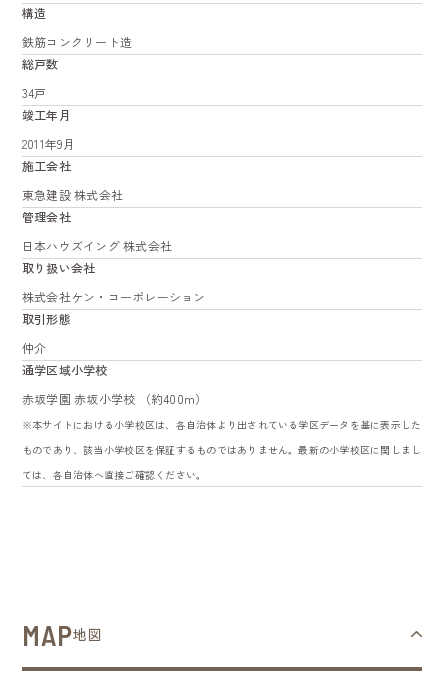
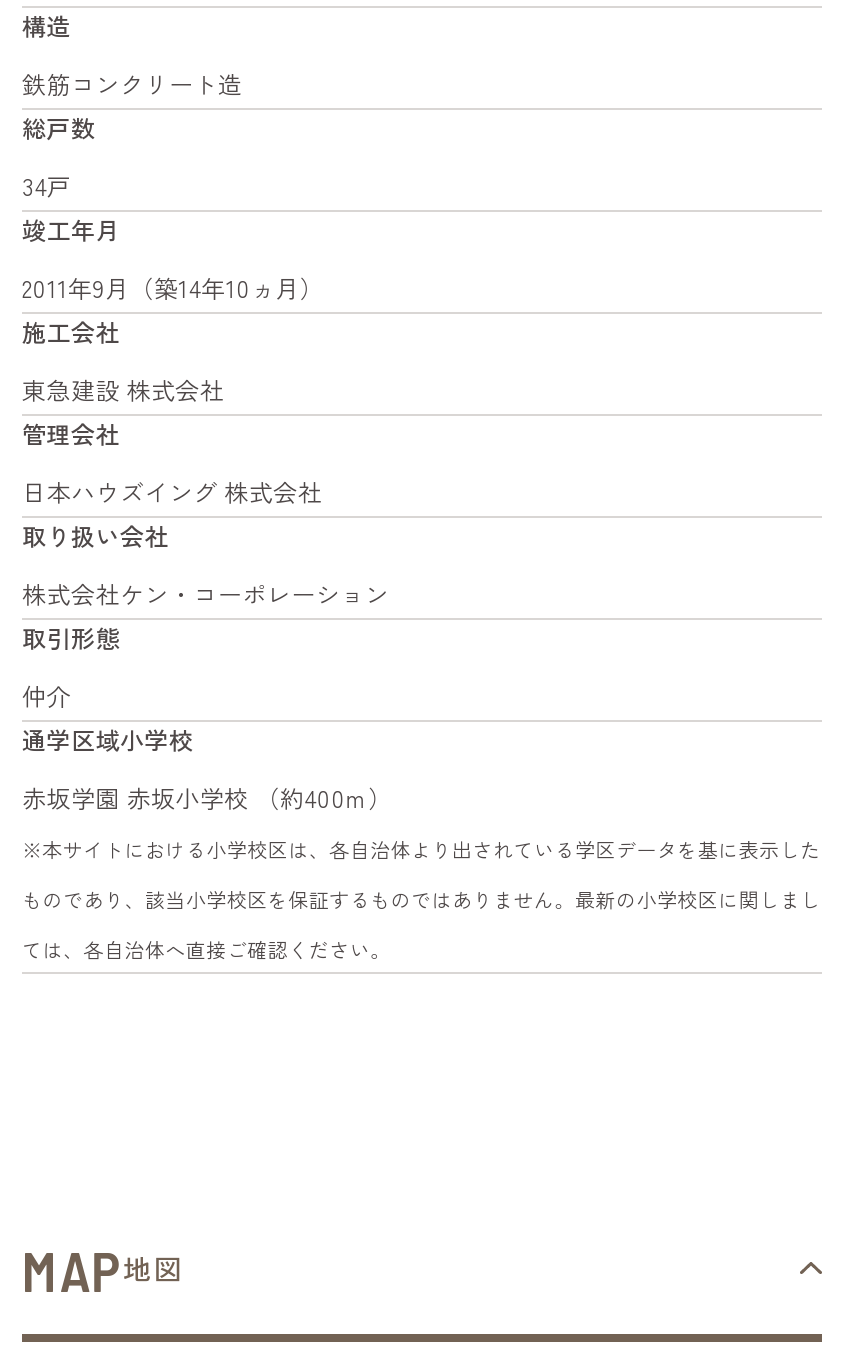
[22,135,76,152] 2011年9月 -> [22,270,324,304] 2011年9月（築14年10ヵ月）

